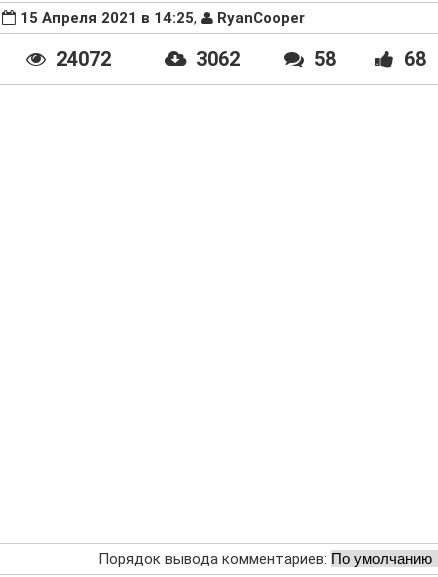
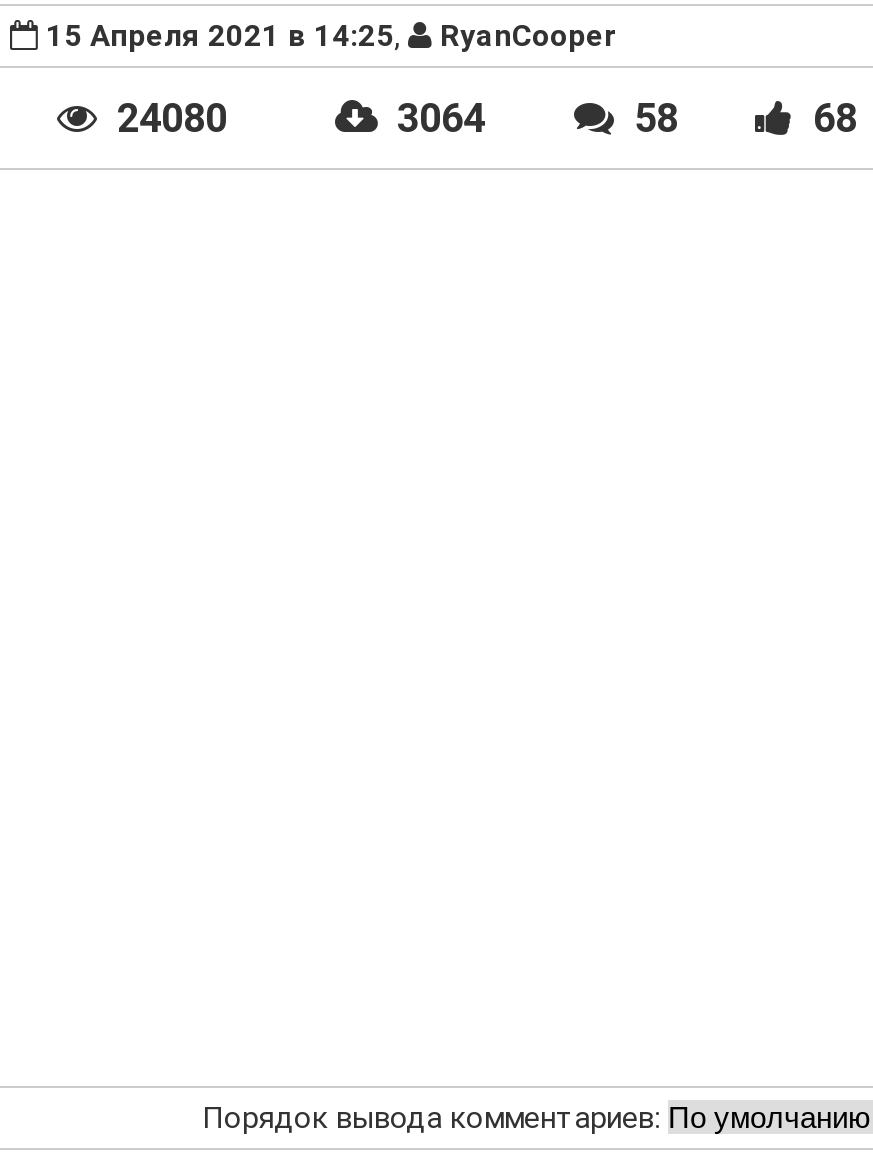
[55,47,110,71] 24072 -> [117,93,227,141] 24080
[195,47,239,71] 3062 -> [397,93,485,141] 3064

